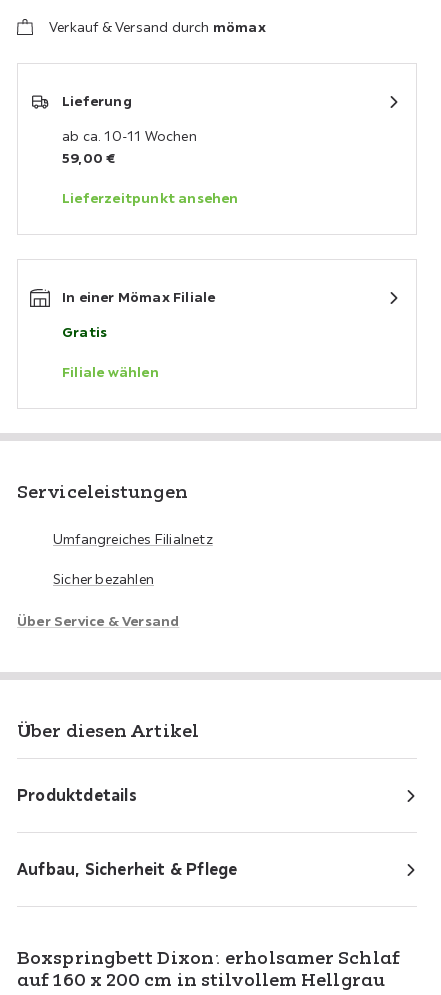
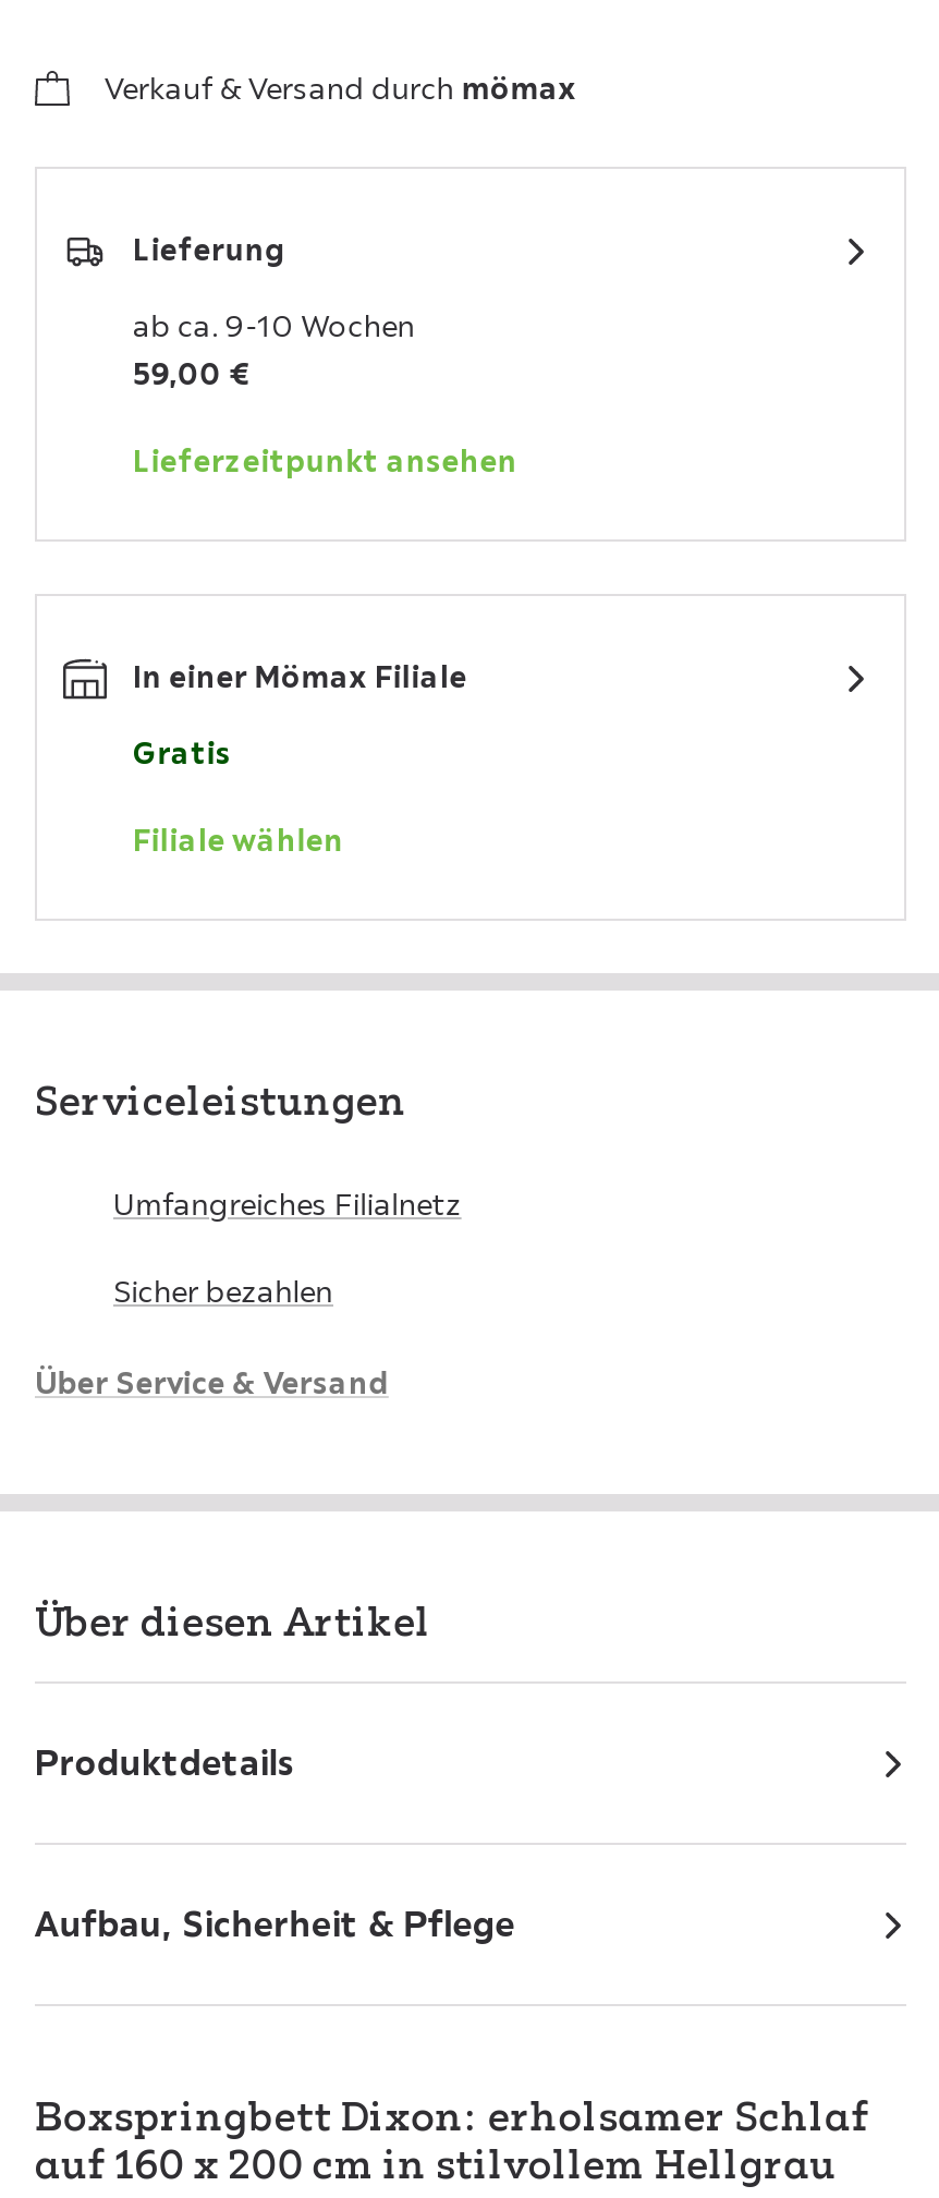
[62,127,198,145] ab ca. 10-11 Wochen -> [133,305,417,345] ab ca. 9-10 Wochen

